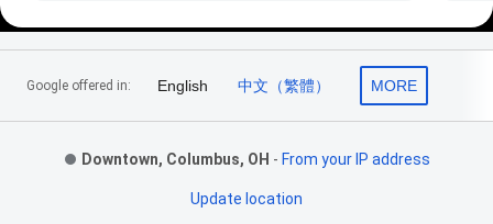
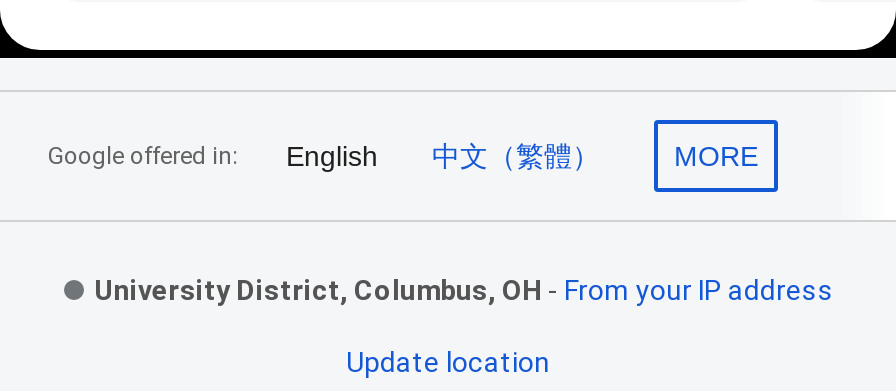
[81,150,430,168] Downtown, Columbus, OH - From your IP address -> [94,274,834,306] University District, Columbus, OH - From your IP address

